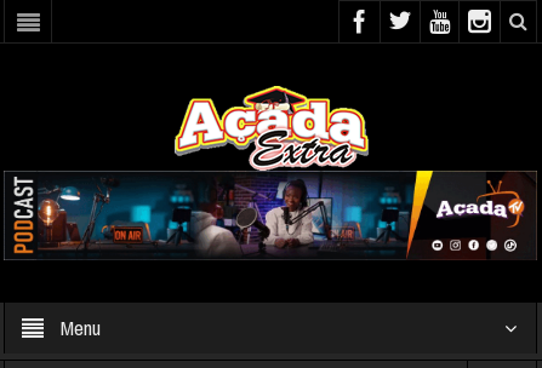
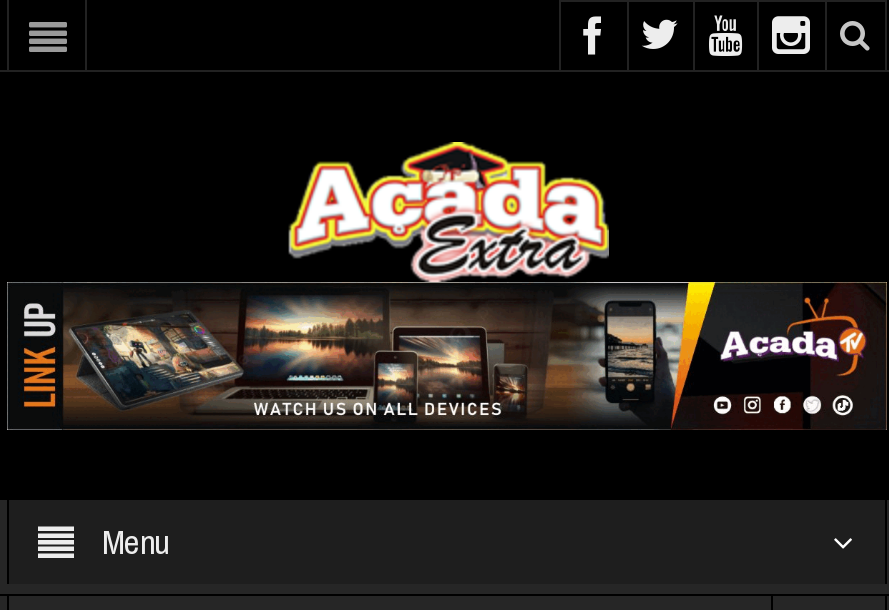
[13,176,416,254] [image] -> [23,290,687,422] [image]

